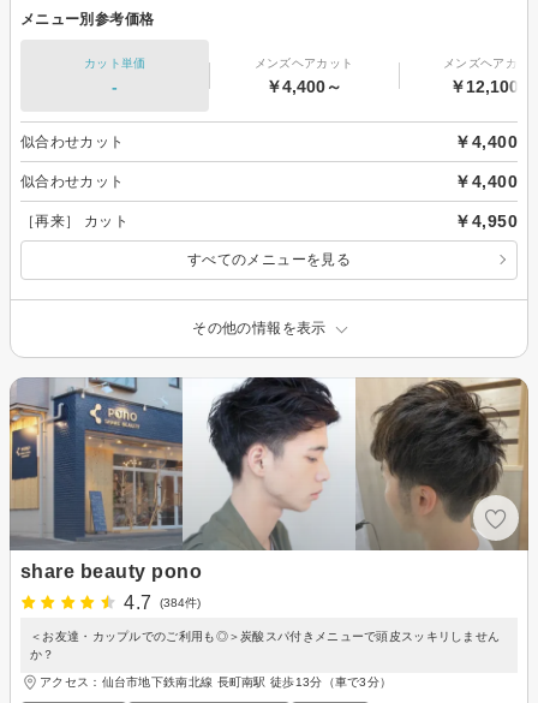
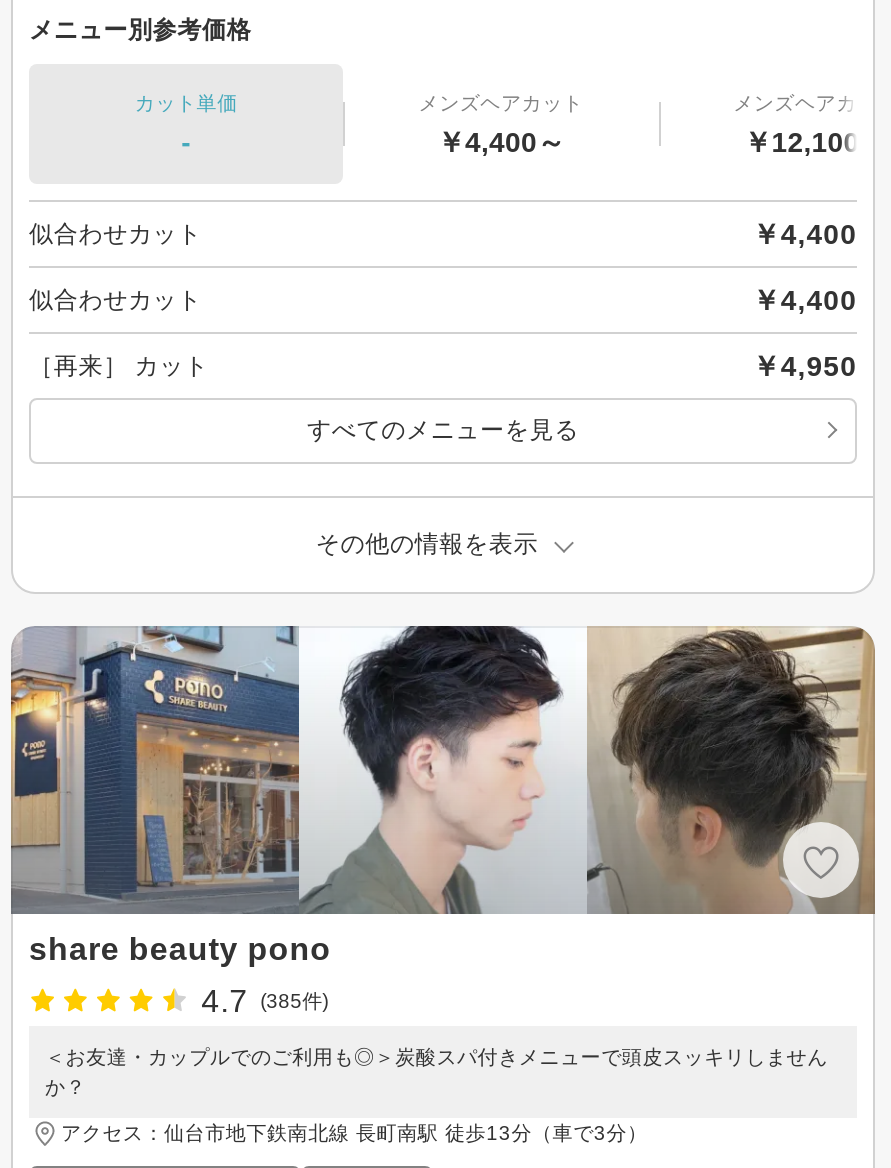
[124,592,200,613] 4.7 (384件) -> [201,984,328,1018] 4.7 (385件)

